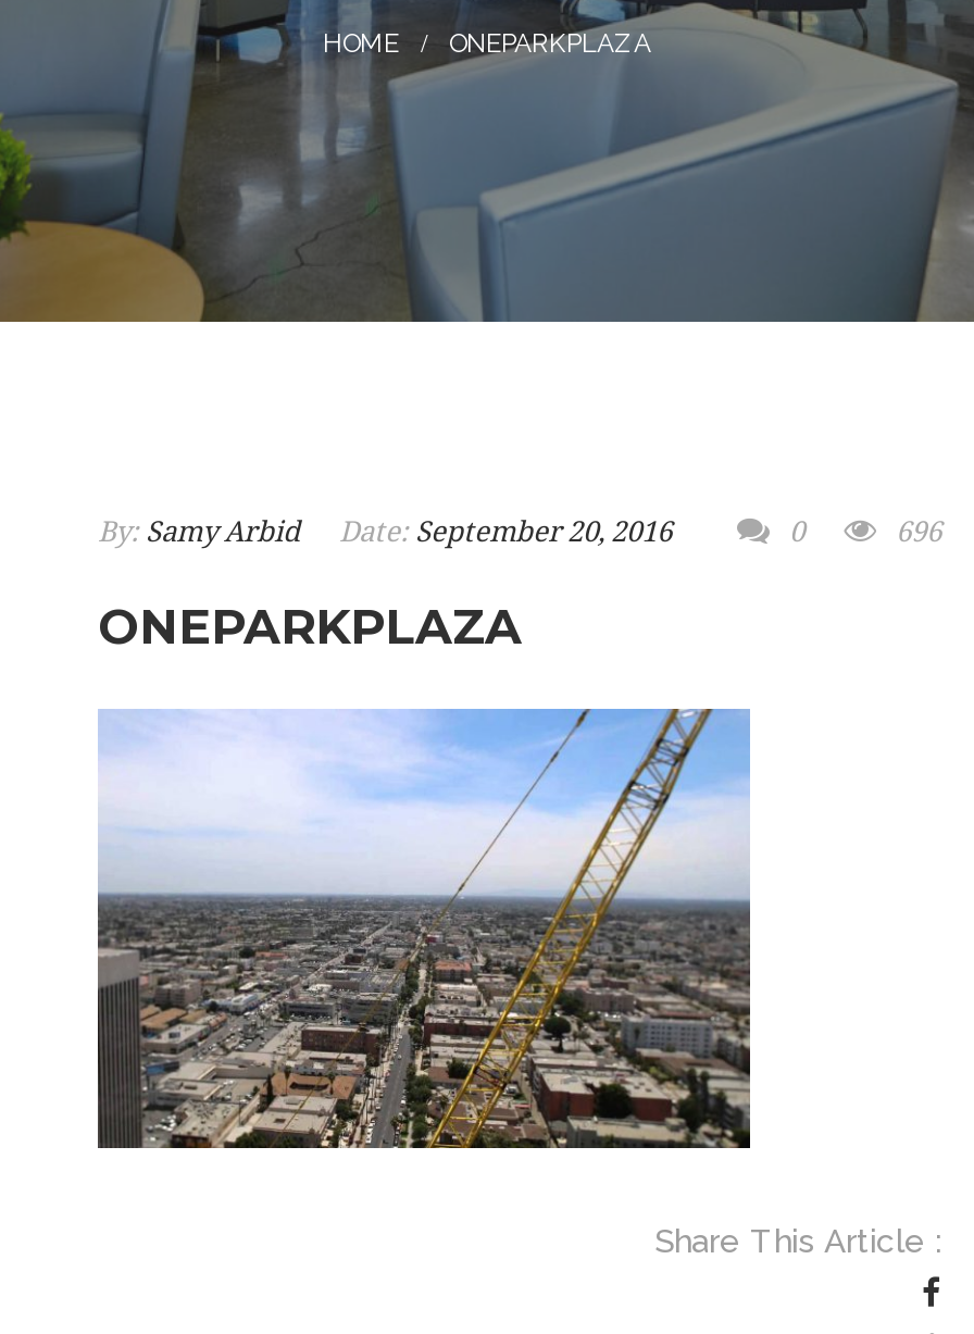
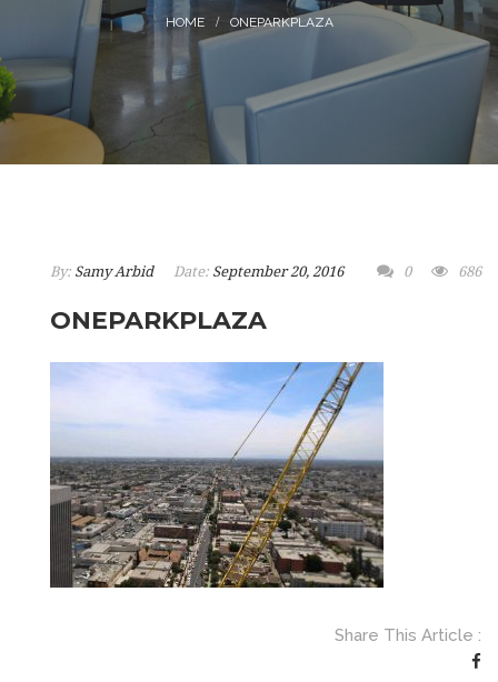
[889,515,941,548] 696 -> [455,263,481,280] 686

